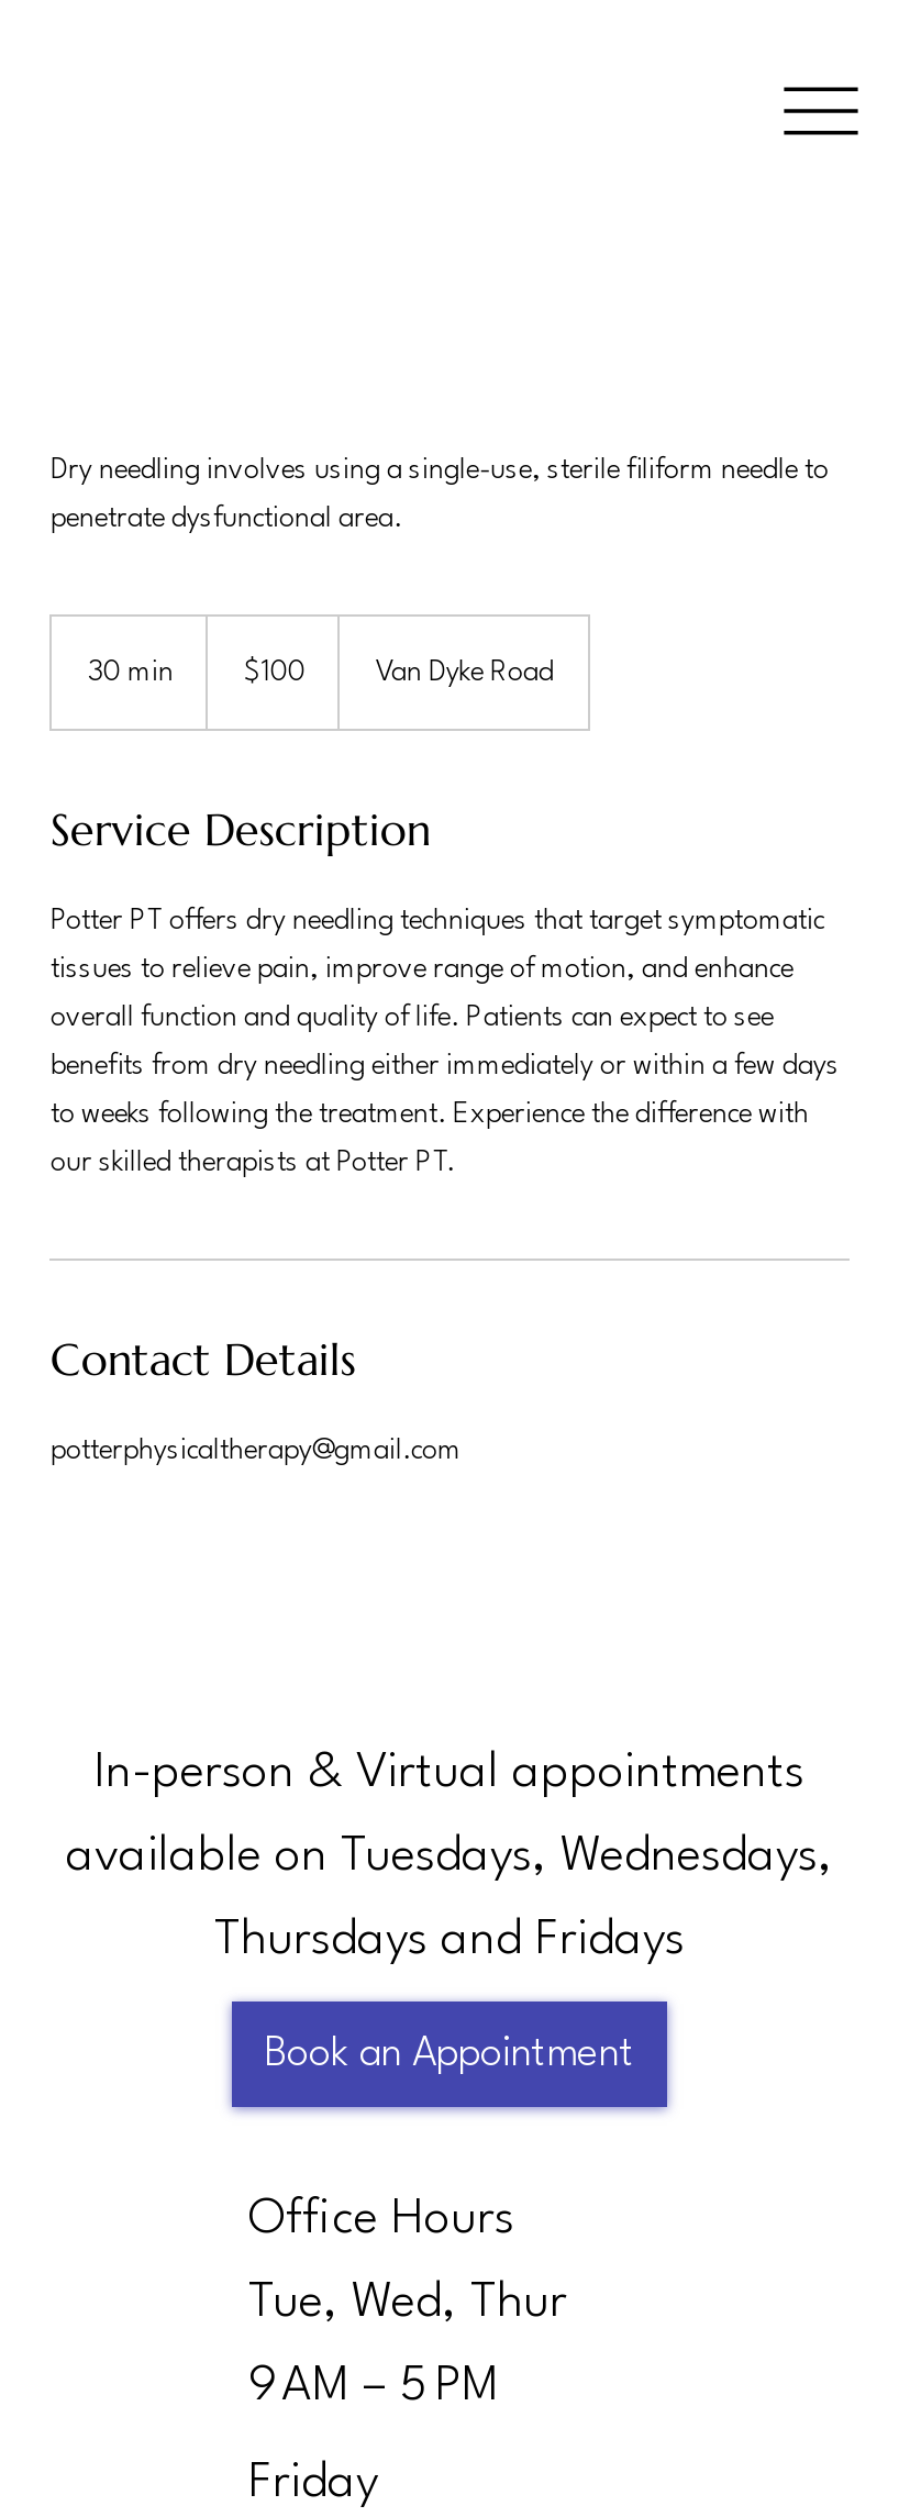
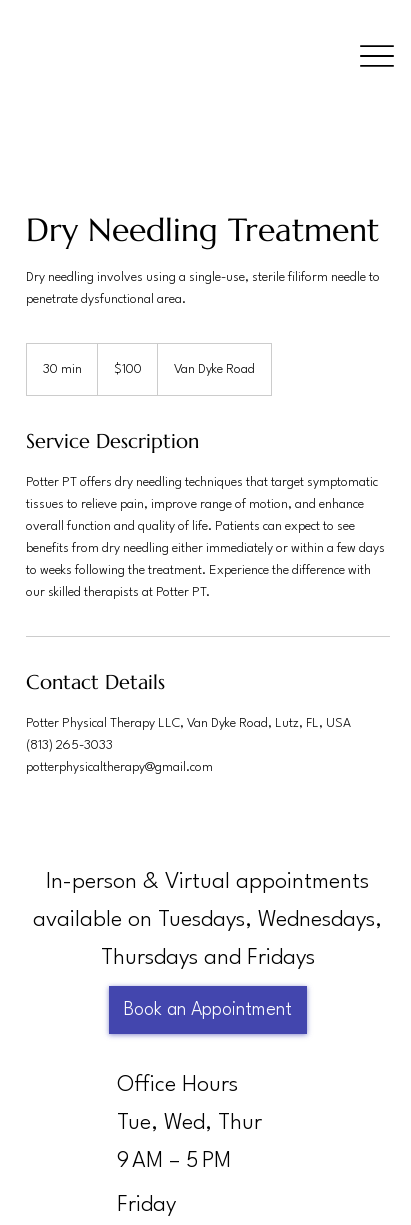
none -> [26,210,379,250] Dry Needling Treatment
none -> [26,717,351,752] Potter Physical Therapy LLC, Van Dyke Road, Lutz, FL, USA | (813) 265-3033
moved [50,1437,461,1465] -> [26,761,213,774]: potterphysicaltherapy@gmail.com

